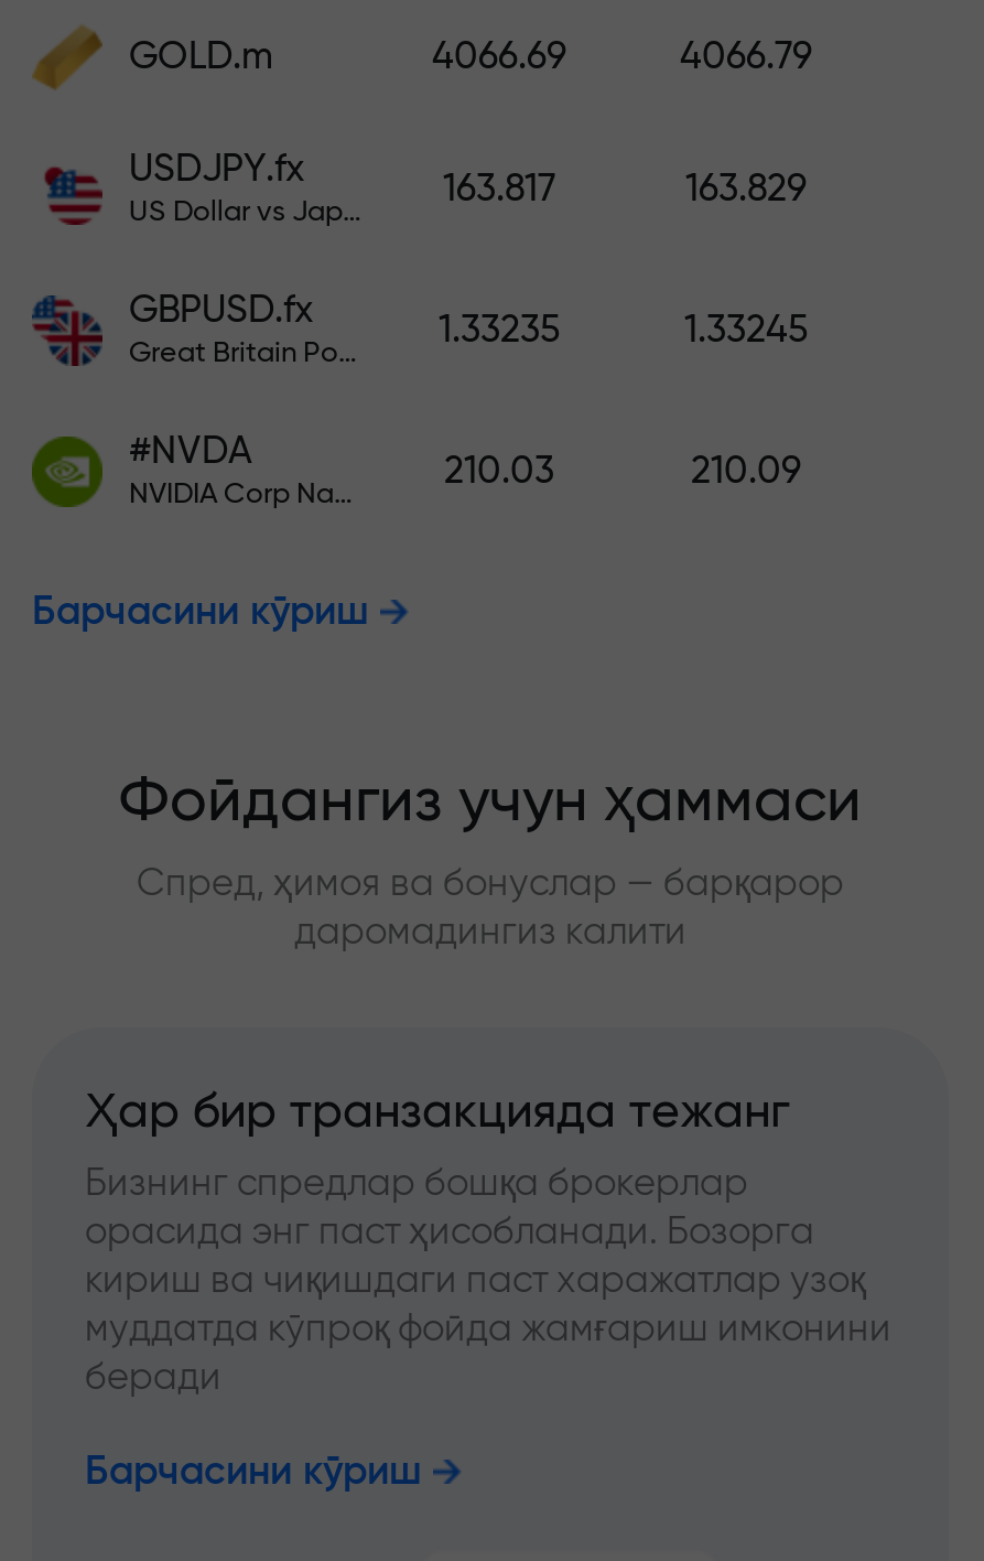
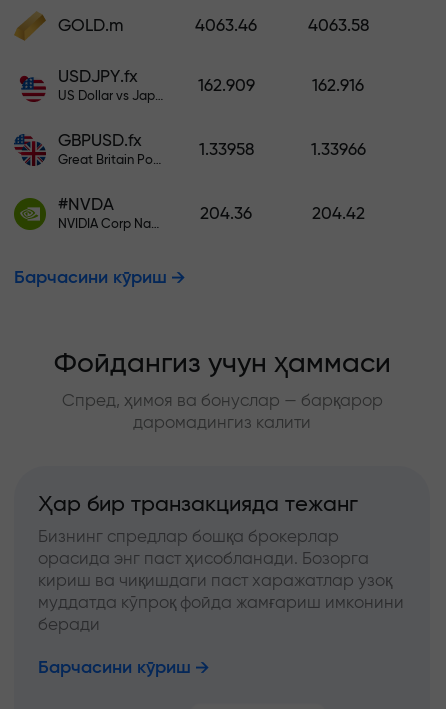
[432,37,566,75] 4066.69 -> [195,17,257,34] 4063.46
[680,37,812,75] 4066.79 -> [307,17,368,34] 4063.58
[443,170,555,207] 163.817 -> [197,77,254,94] 162.909
[685,170,807,207] 163.829 -> [312,77,364,94] 162.916
[439,311,560,348] 1.33235 -> [198,141,253,158] 1.33958
[684,311,808,348] 1.33245 -> [310,141,365,158] 1.33966
[444,452,554,489] 210.03 -> [200,205,252,222] 204.36
[691,452,801,489] 210.09 -> [311,205,364,222] 204.42

